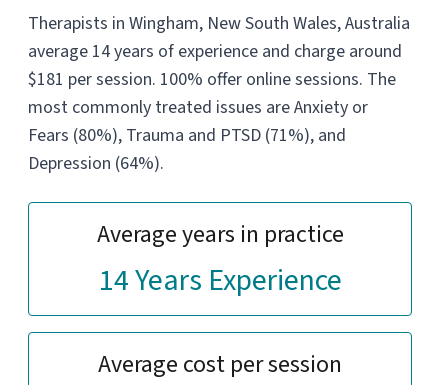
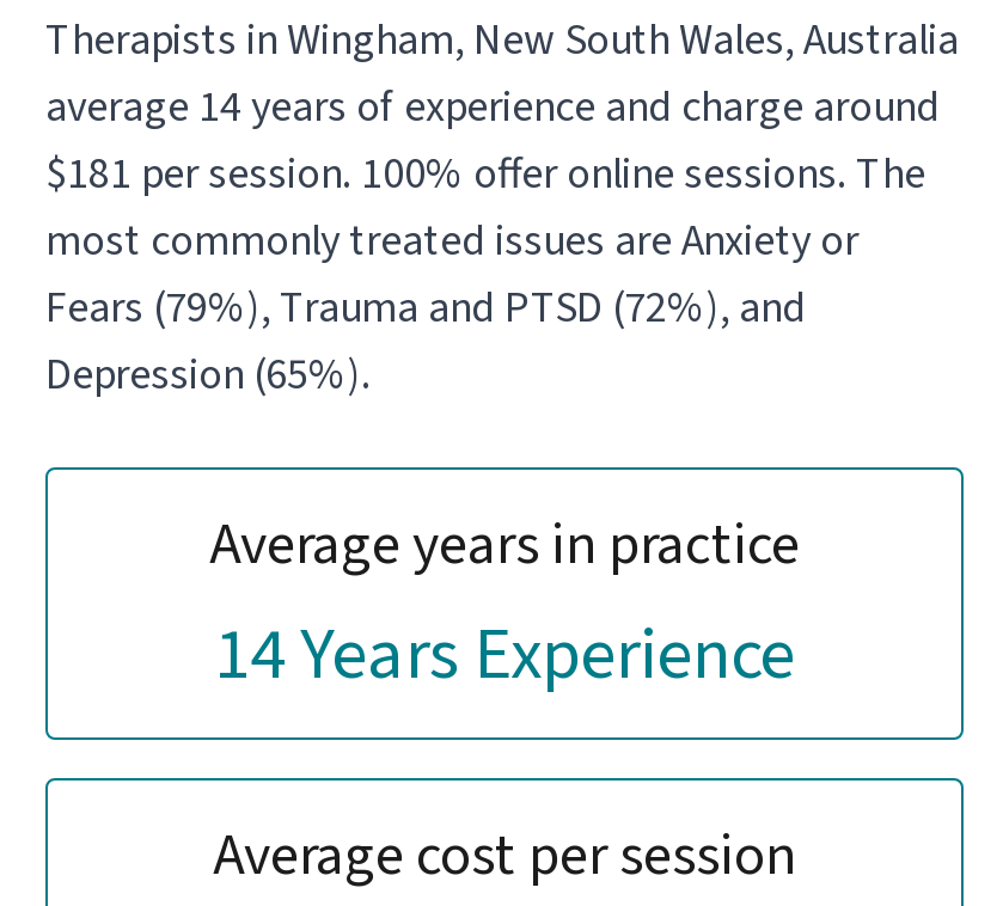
[28,123,346,148] Fears (80%), Trauma and PTSD (71%), and -> [45,279,806,339] Fears (79%), Trauma and PTSD (72%), and
[28,151,164,176] Depression (64%). -> [45,346,371,406] Depression (65%).

